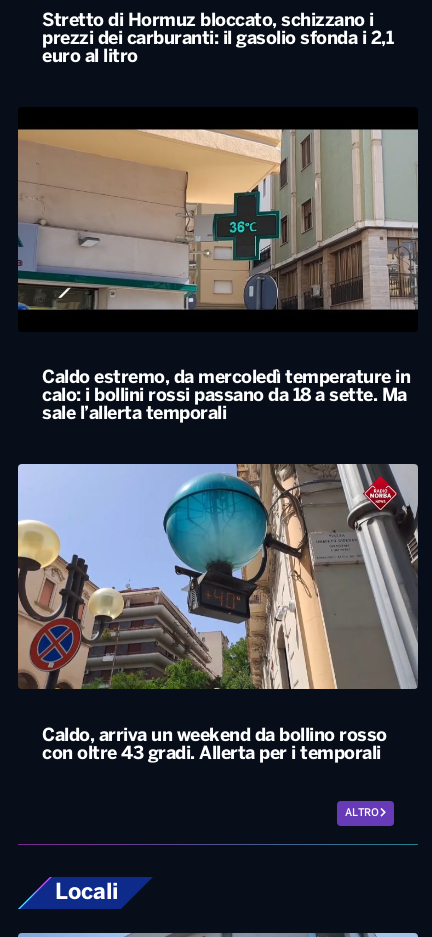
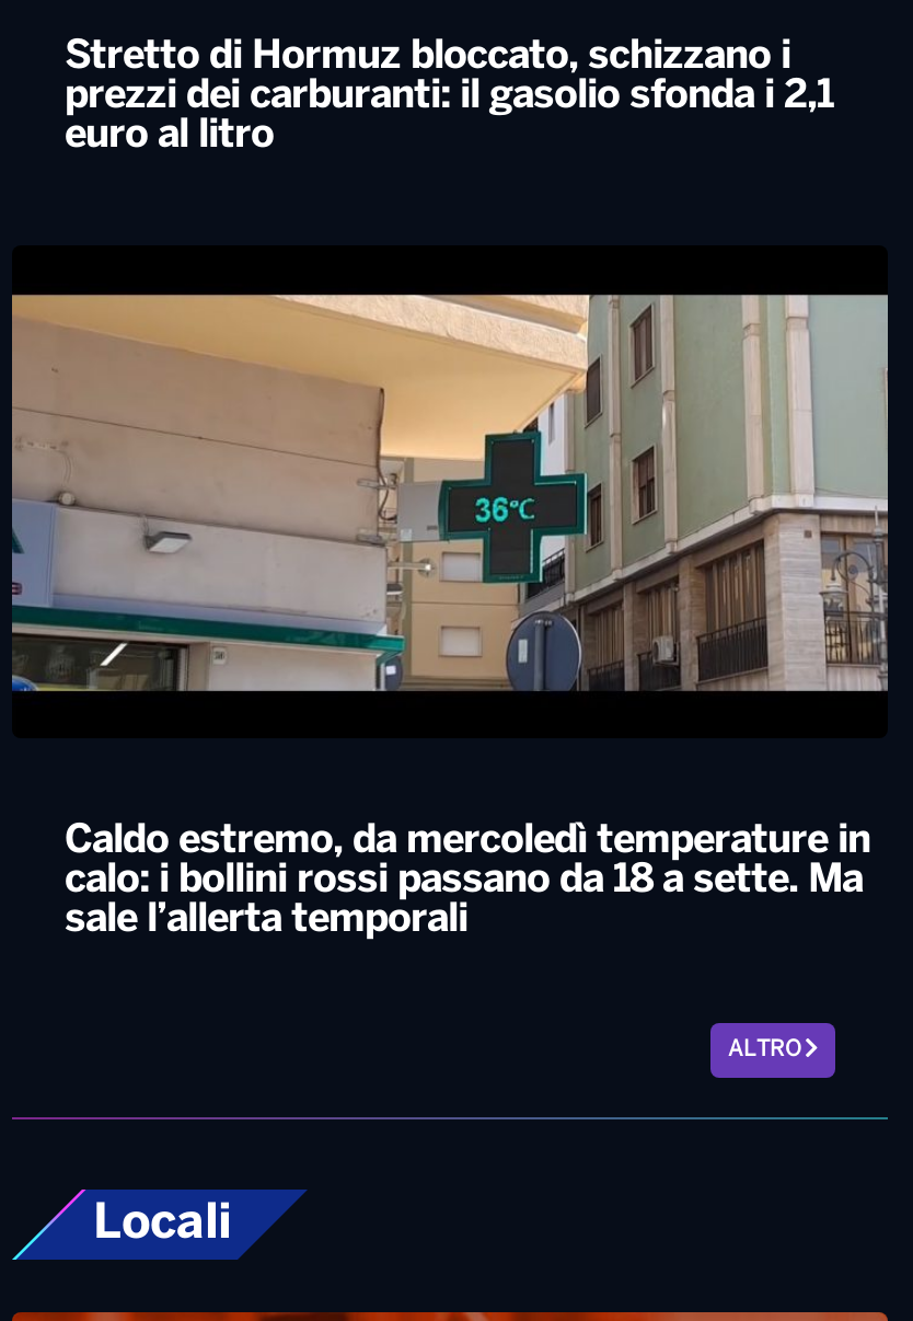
[17,462,419,763] [image] | Caldo, arriva un weekend da bollino rosso | con oltre 43 gradi. Allerta per i temporali -> none

